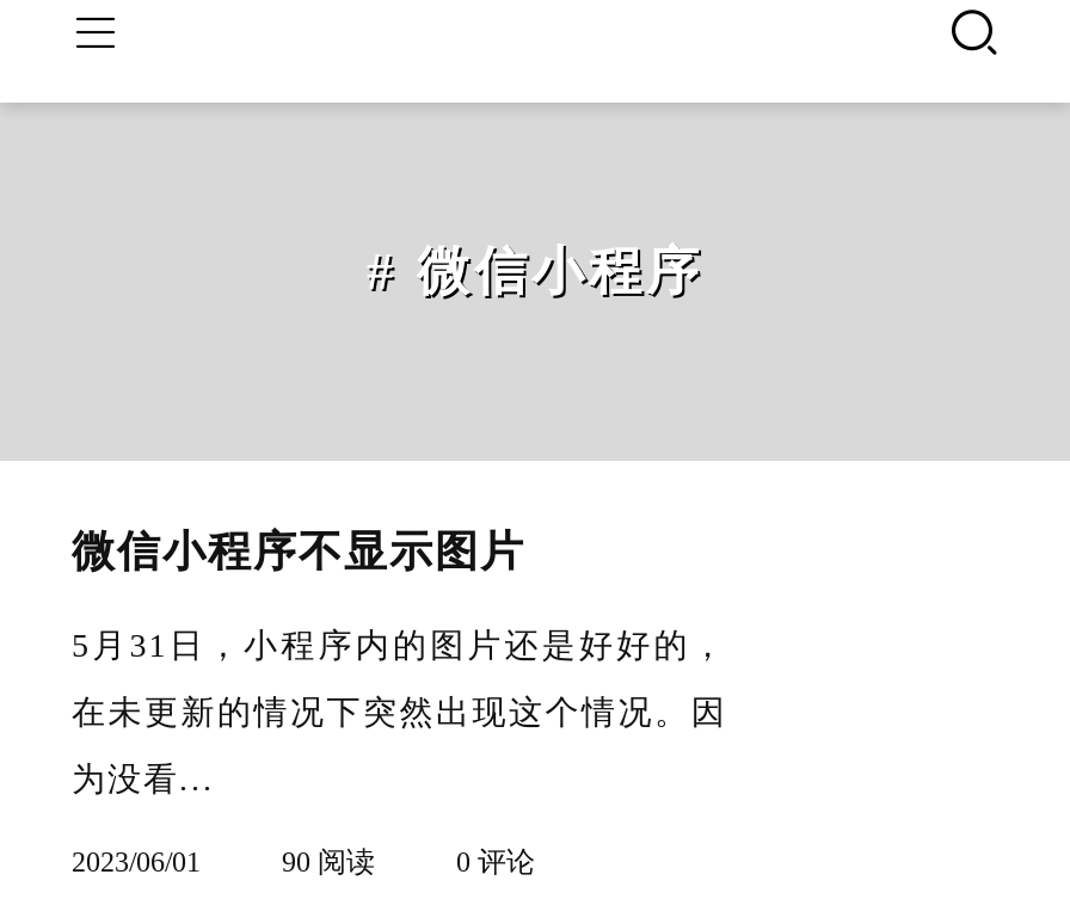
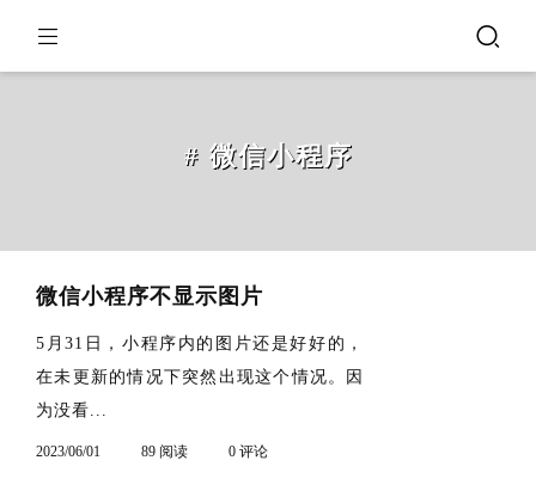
[282,845,375,879] 90 阅读 -> [141,443,188,460] 89 阅读

